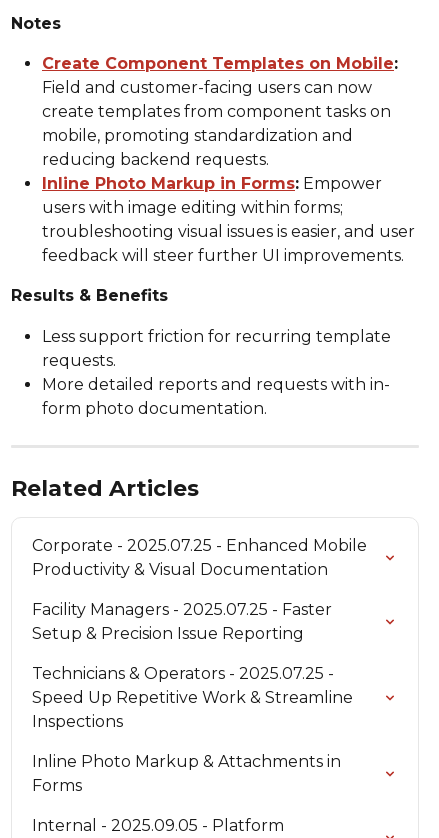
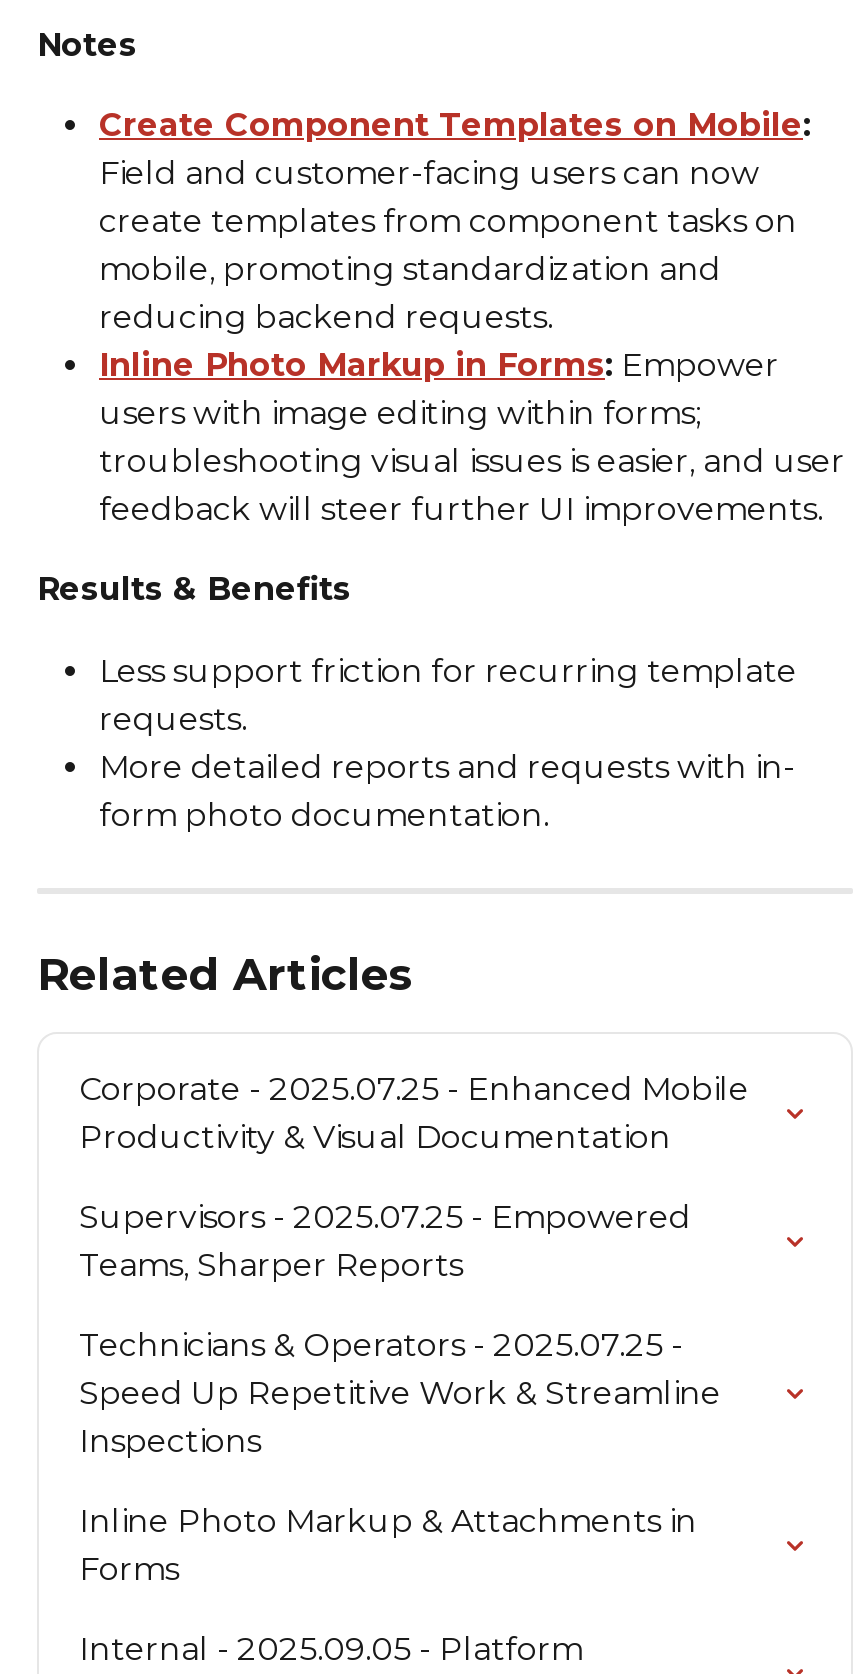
[32,600,336,643] Facility Managers - 2025.07.25 - Faster | Setup & Precision Issue Reporting -> [79,1198,699,1284] Supervisors - 2025.07.25 - Empowered | Teams, Sharper Reports

